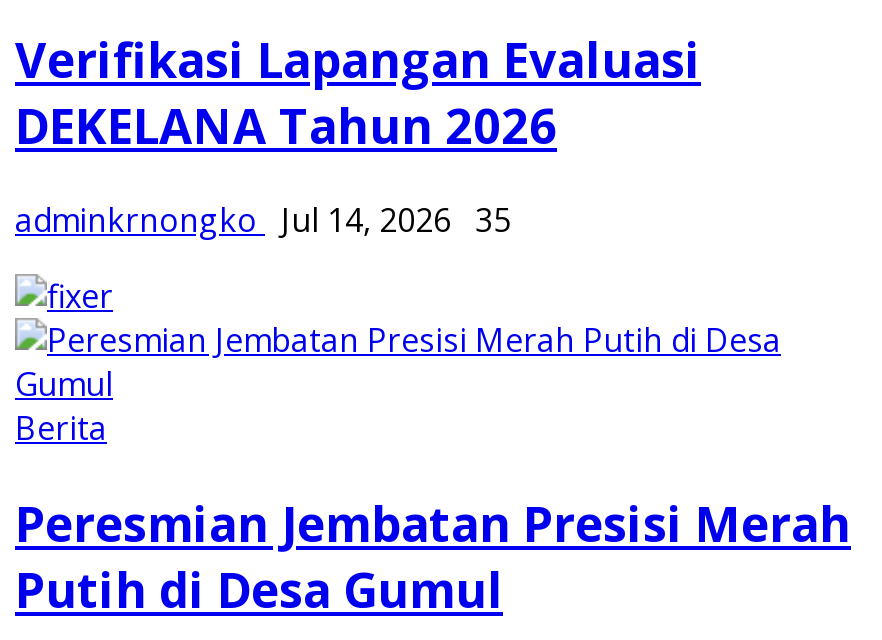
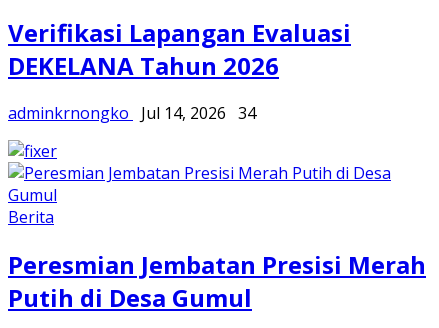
[15,198,511,242] adminkrnongko Jul 14, 2026 35 -> [8,102,256,124] adminkrnongko Jul 14, 2026 34

